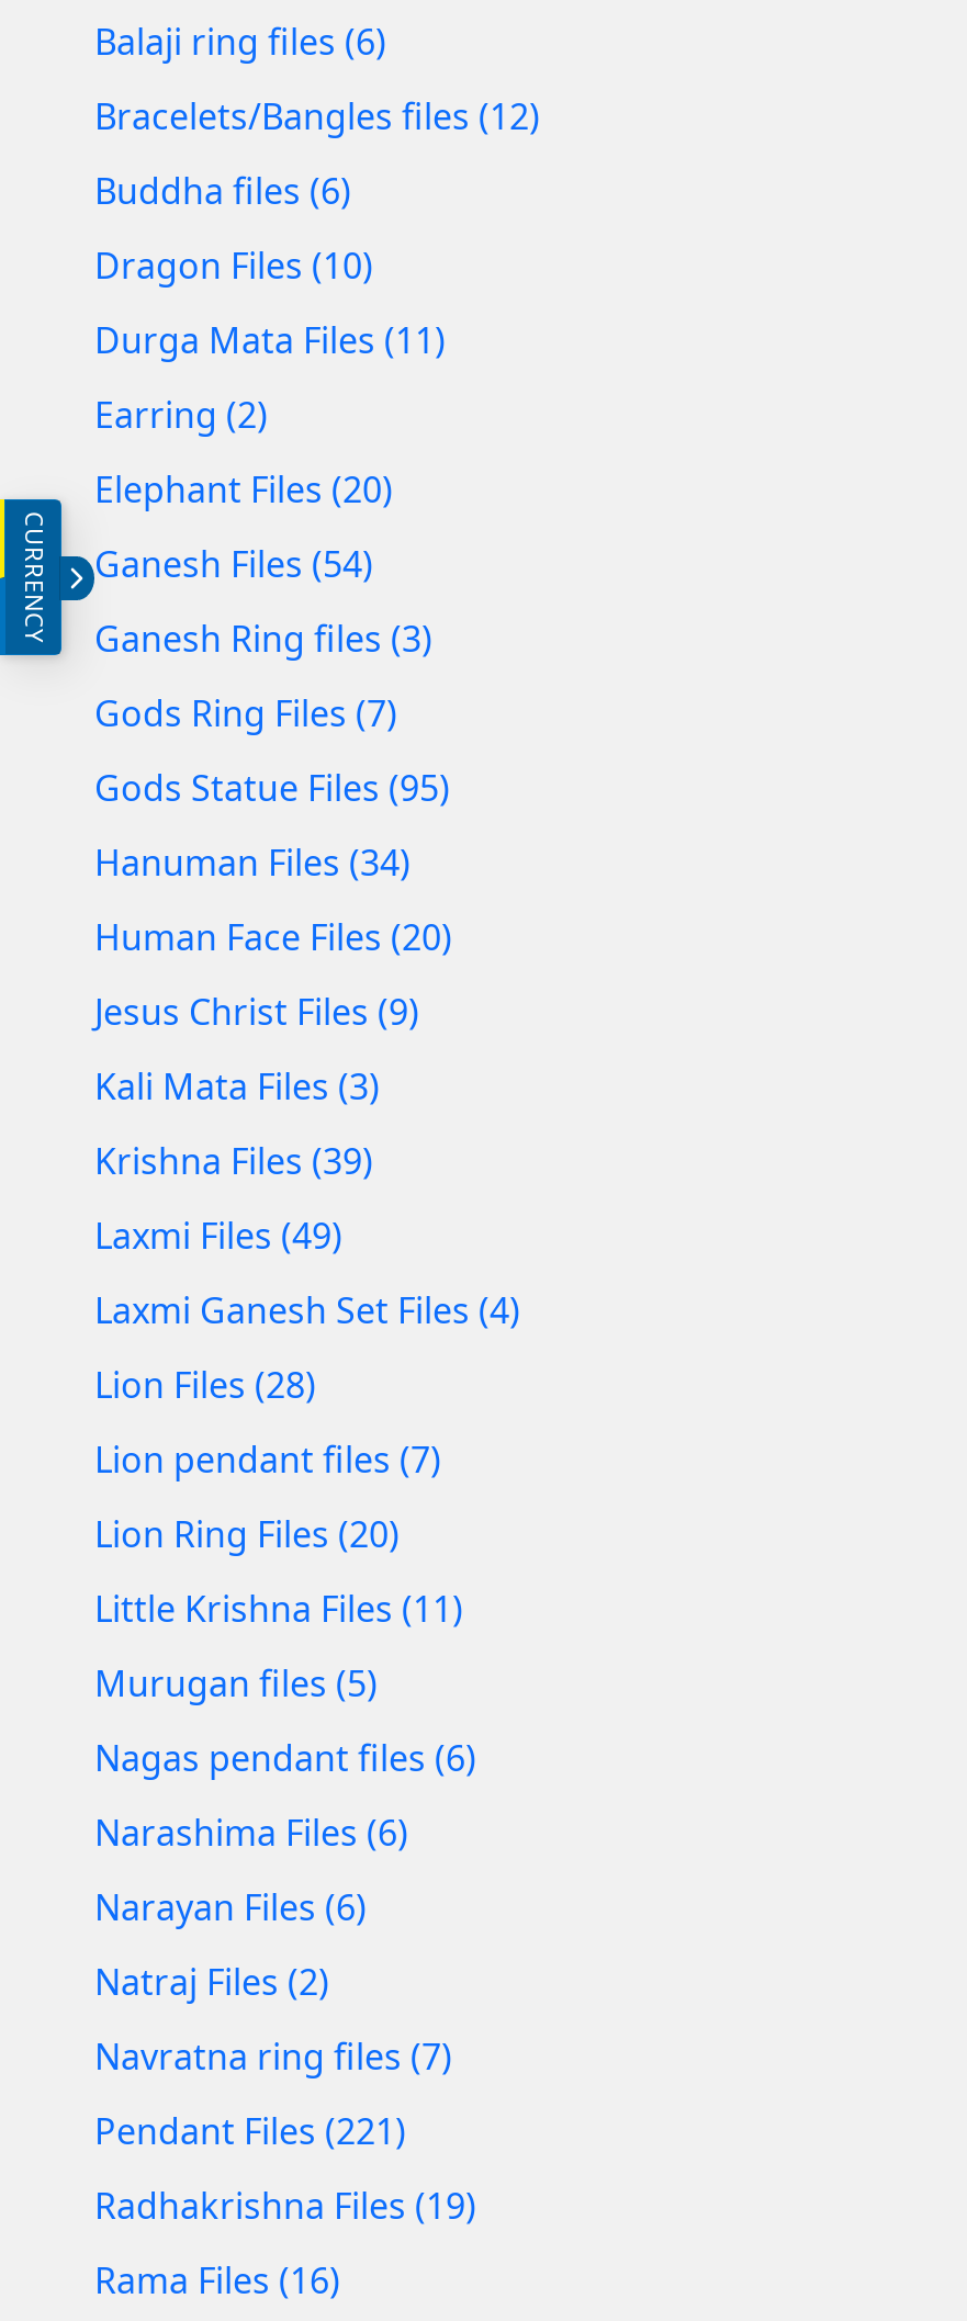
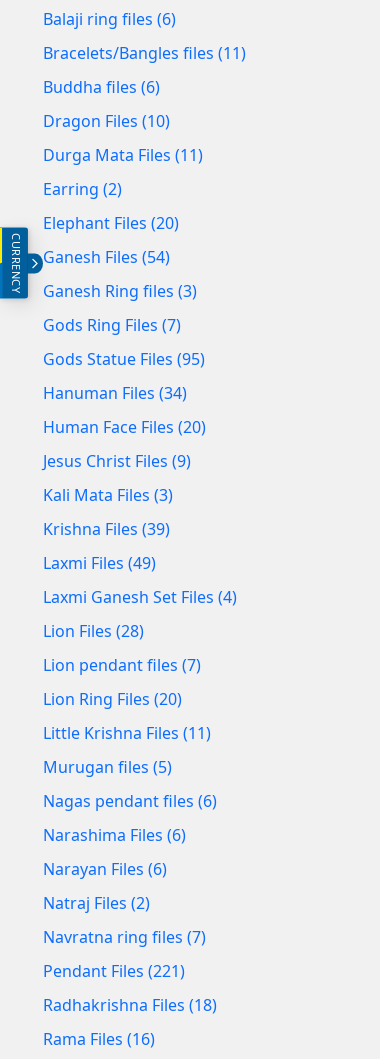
[94,92,540,140] Bracelets/Bangles files (12) -> [43,42,246,64] Bracelets/Bangles files (11)
[94,2182,476,2230] Radhakrishna Files (19) -> [43,994,217,1016] Radhakrishna Files (18)

